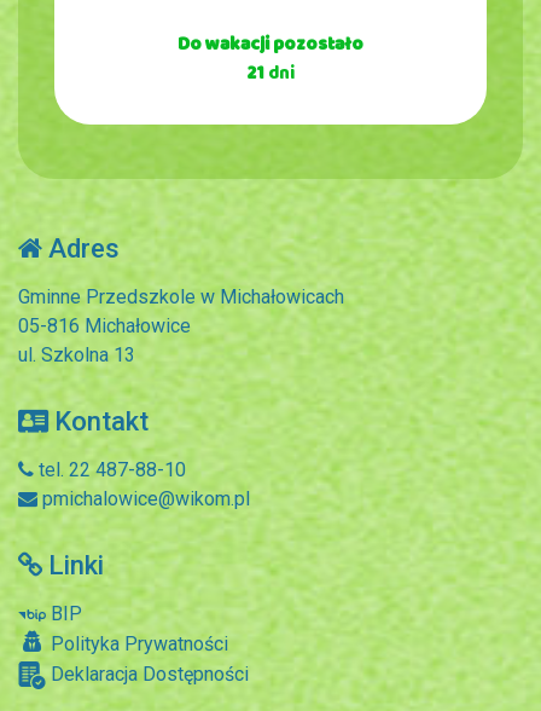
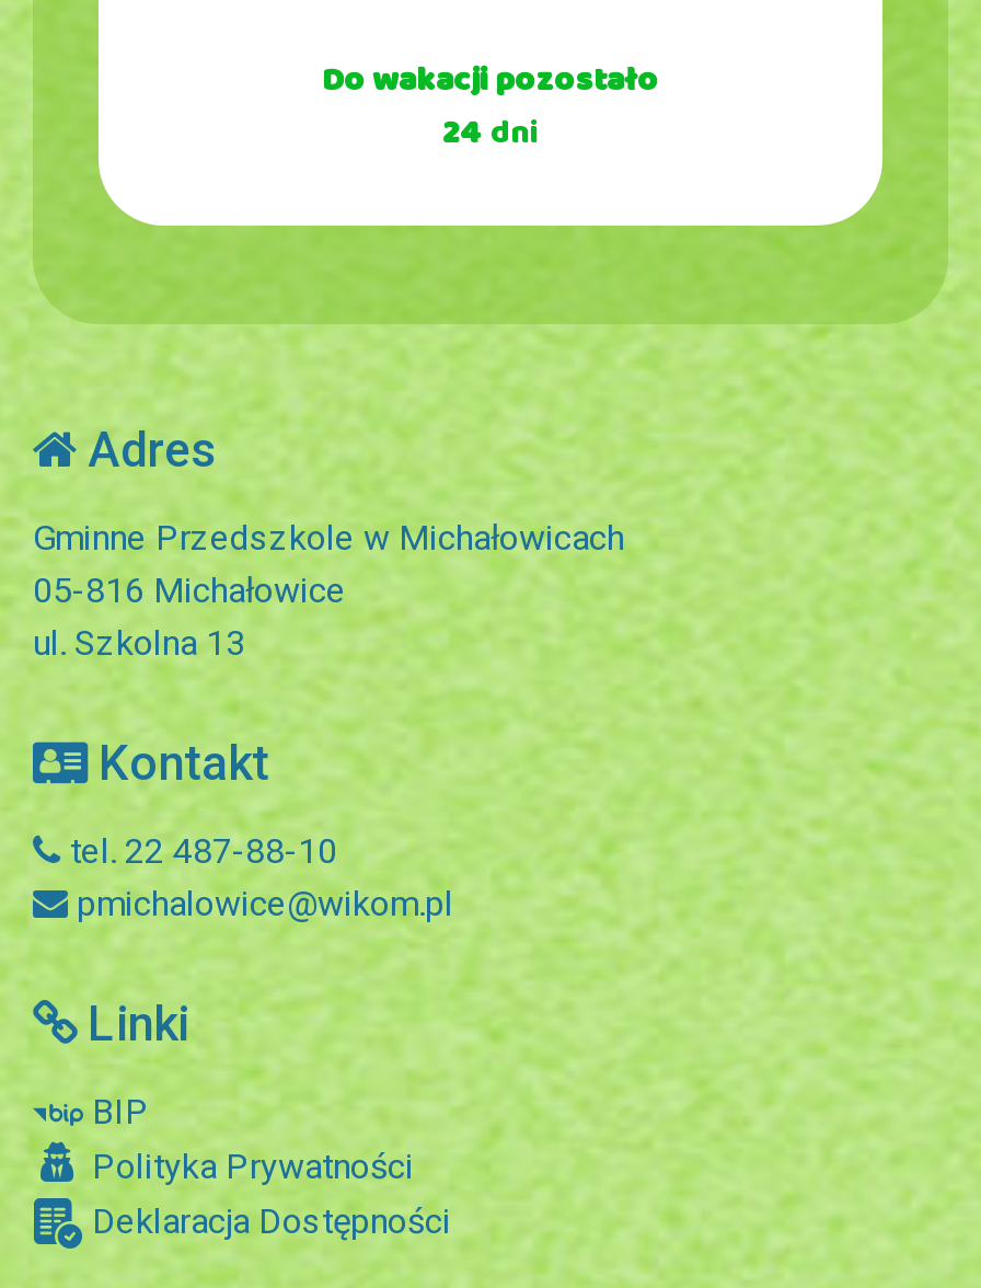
[246,59,295,88] 21 dni -> [442,107,539,160] 24 dni

